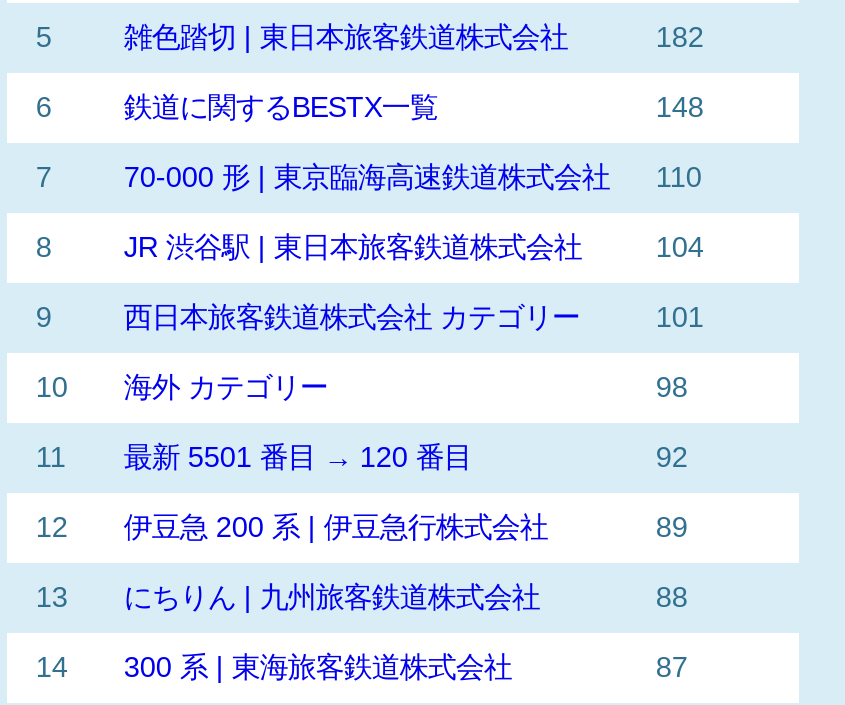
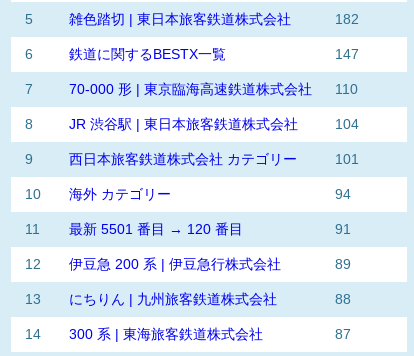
[656,90,704,122] 148 -> [335,46,359,62] 147
[656,370,688,402] 98 -> [335,186,351,202] 94
[656,440,688,472] 92 -> [335,221,351,237] 91

